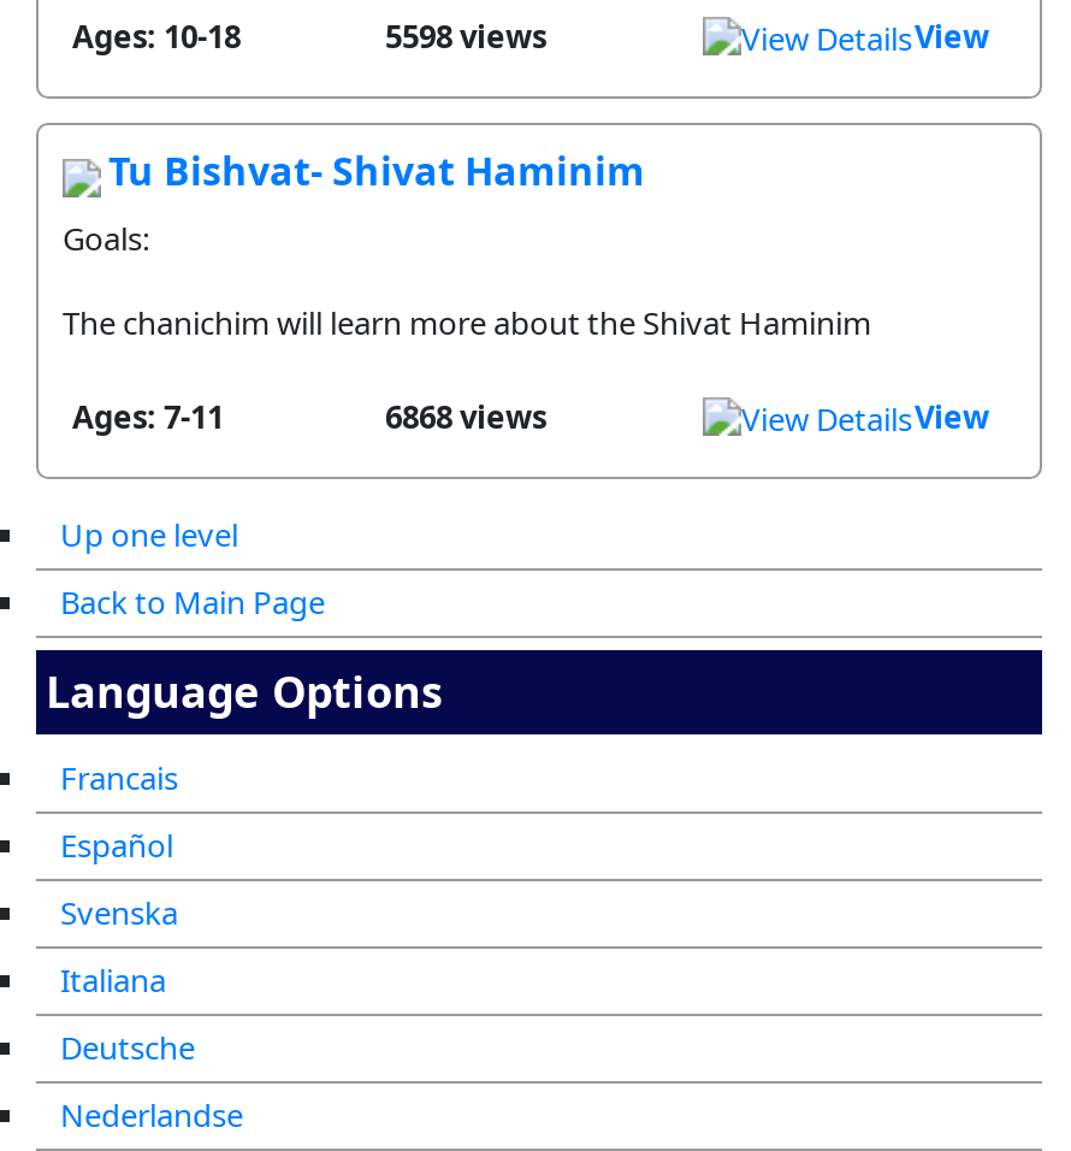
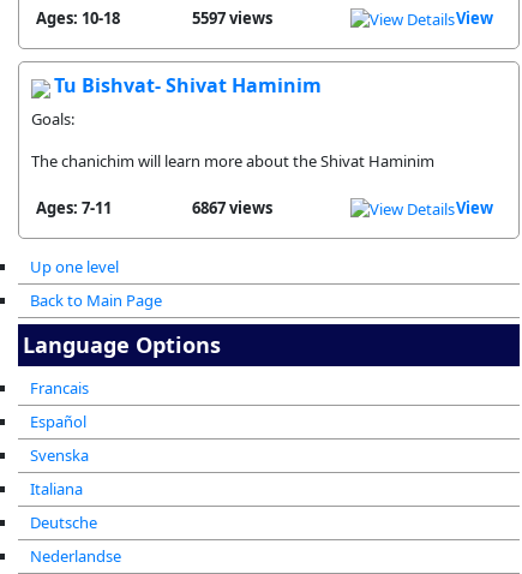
[385,14,546,58] 5598 views -> [192,7,272,29] 5597 views
[385,394,546,437] 6868 views -> [192,196,272,218] 6867 views

